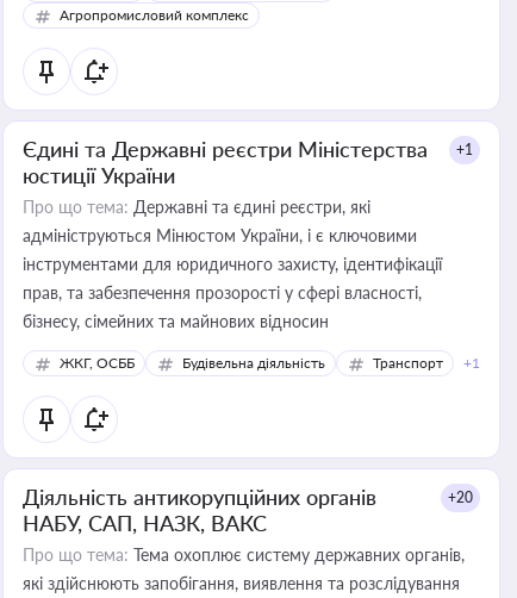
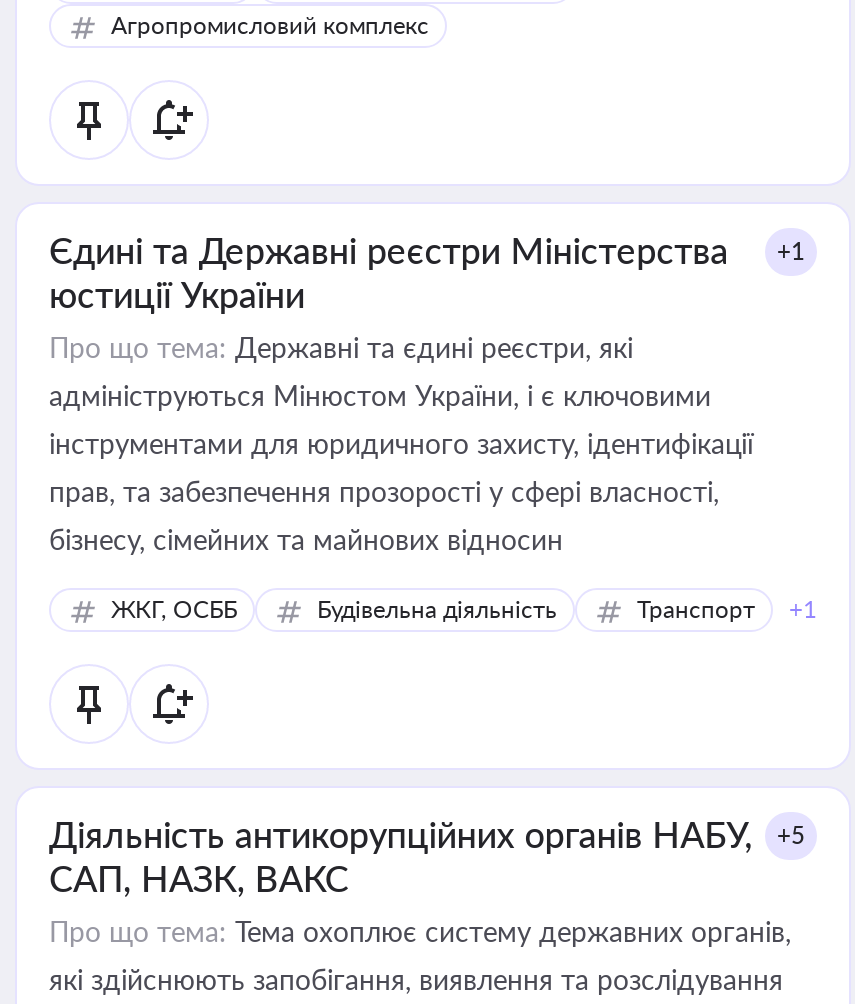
[448,488,473,506] +20 -> [777,820,805,850] +5

